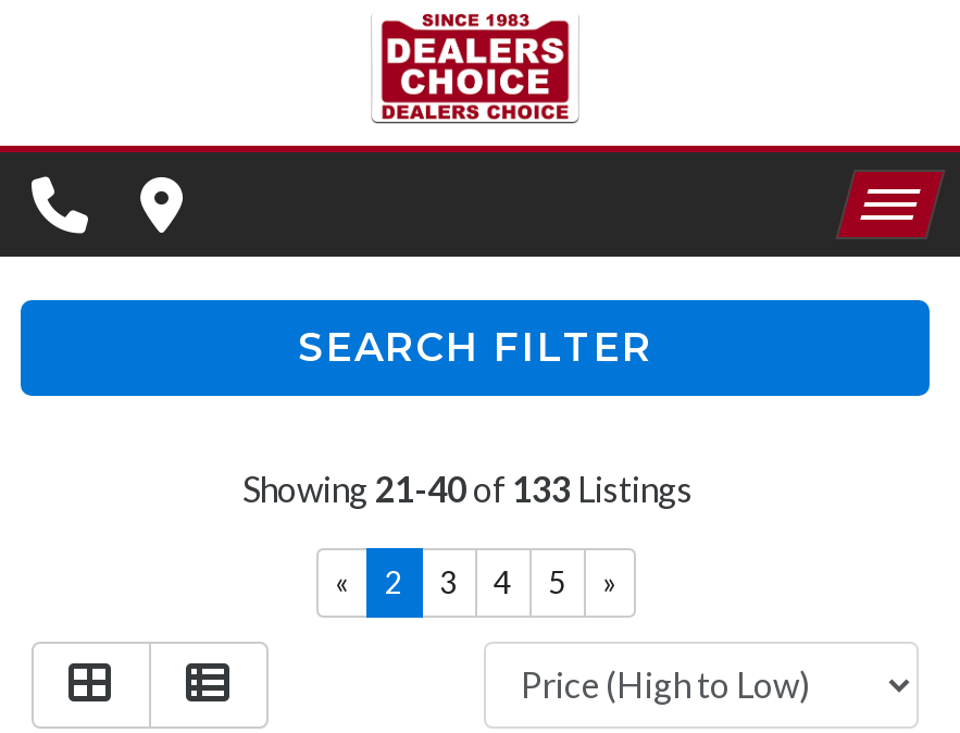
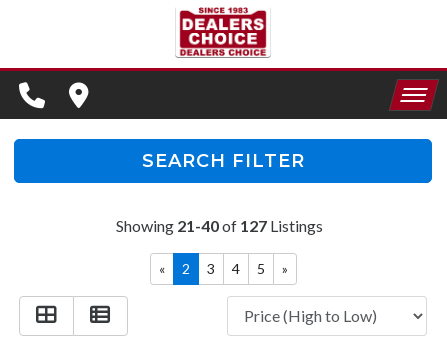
[242,468,693,509] Showing 21-40 of 133 Listings -> [116,216,323,235] Showing 21-40 of 127 Listings

